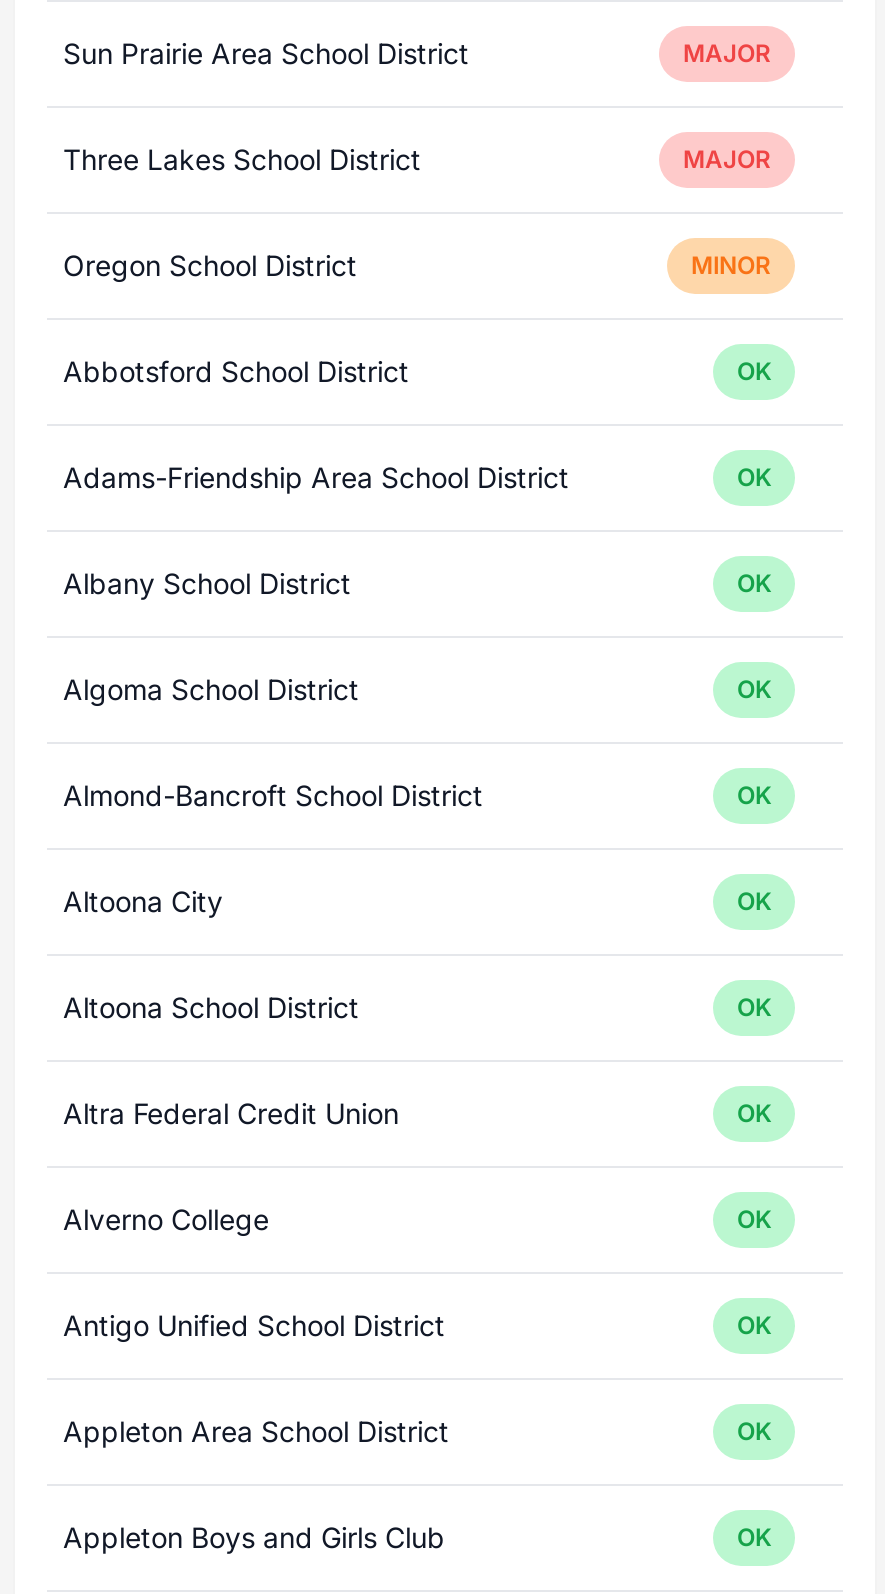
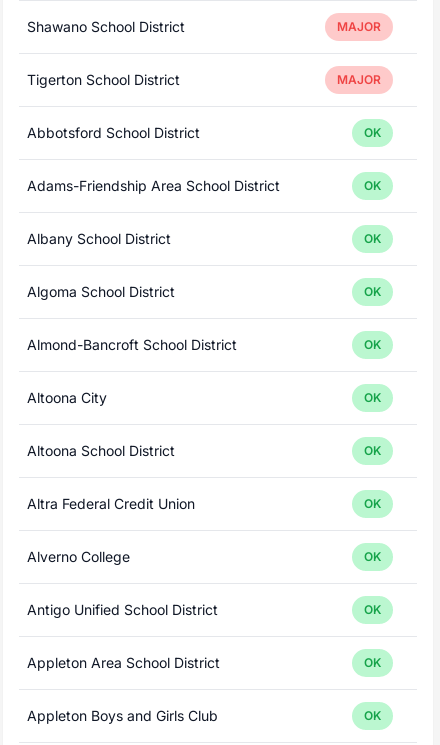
[63,36,469,70] Sun Prairie Area School District -> [27,18,185,35] Shawano School District
[63,142,421,176] Three Lakes School District -> [27,71,180,88] Tigerton School District
[63,248,771,282] Oregon School District | MINOR -> none

